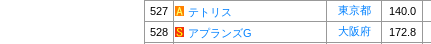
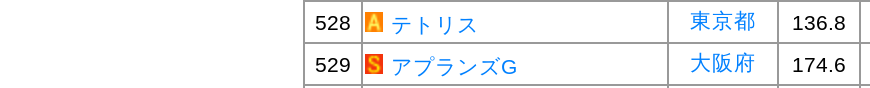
[150,5,232,18] 527 テトリス -> [315,10,479,36] 528 テトリス
[337,4,415,17] 東京都 140.0 -> [690,8,846,34] 東京都 136.8
[150,26,252,39] 528 アプランズG -> [315,52,519,78] 529 アプランズG
[337,25,415,38] 大阪府 172.8 -> [690,50,846,76] 大阪府 174.6

